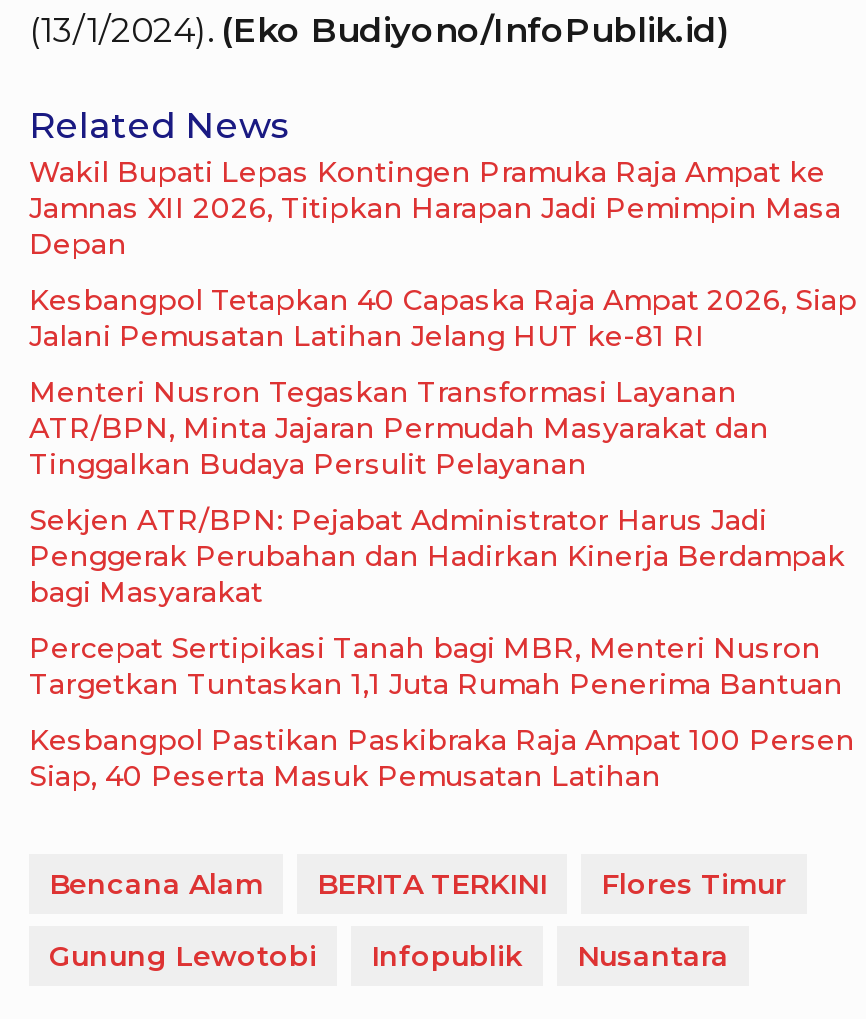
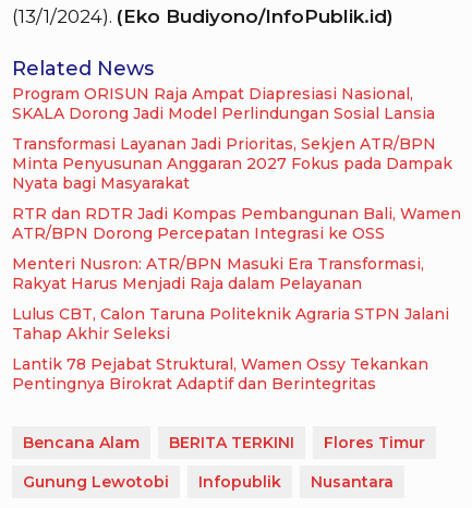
[29,153,841,261] Wakil Bupati Lepas Kontingen Pramuka Raja Ampat ke | Jamnas XII 2026, Titipkan Harapan Jadi Pemimpin Masa | Depan -> [12,83,435,123] Program ORISUN Raja Ampat Diapresiasi Nasional, | SKALA Dorong Jadi Model Perlindungan Sosial Lansia
[29,281,857,353] Kesbangpol Tetapkan 40 Capaska Raja Ampat 2026, Siap | Jalani Pemusatan Latihan Jelang HUT ke-81 RI -> [12,134,452,192] Transformasi Layanan Jadi Prioritas, Sekjen ATR/BPN | Minta Penyusunan Anggaran 2027 Fokus pada Dampak | Nyata bagi Masyarakat
[29,373,769,481] Menteri Nusron Tegaskan Transformasi Layanan | ATR/BPN, Minta Jajaran Permudah Masyarakat dan | Tinggalkan Budaya Persulit Pelayanan -> [12,203,461,243] RTR dan RDTR Jadi Kompas Pembangunan Bali, Wamen | ATR/BPN Dorong Percepatan Integrasi ke OSS
[29,501,845,609] Sekjen ATR/BPN: Pejabat Administrator Harus Jadi | Penggerak Perubahan dan Hadirkan Kinerja Berdampak | bagi Masyarakat -> [12,253,424,293] Menteri Nusron: ATR/BPN Masuki Era Transformasi, | Rakyat Harus Menjadi Raja dalam Pelayanan
[29,629,843,701] Percepat Sertipikasi Tanah bagi MBR, Menteri Nusron | Targetkan Tuntaskan 1,1 Juta Rumah Penerima Bantuan -> [12,304,449,343] Lulus CBT, Calon Taruna Politeknik Agraria STPN Jalani | Tahap Akhir Seleksi
[29,721,855,793] Kesbangpol Pastikan Paskibraka Raja Ampat 100 Persen | Siap, 40 Peserta Masuk Pemusatan Latihan -> [12,354,428,393] Lantik 78 Pejabat Struktural, Wamen Ossy Tekankan | Pentingnya Birokrat Adaptif dan Berintegritas

